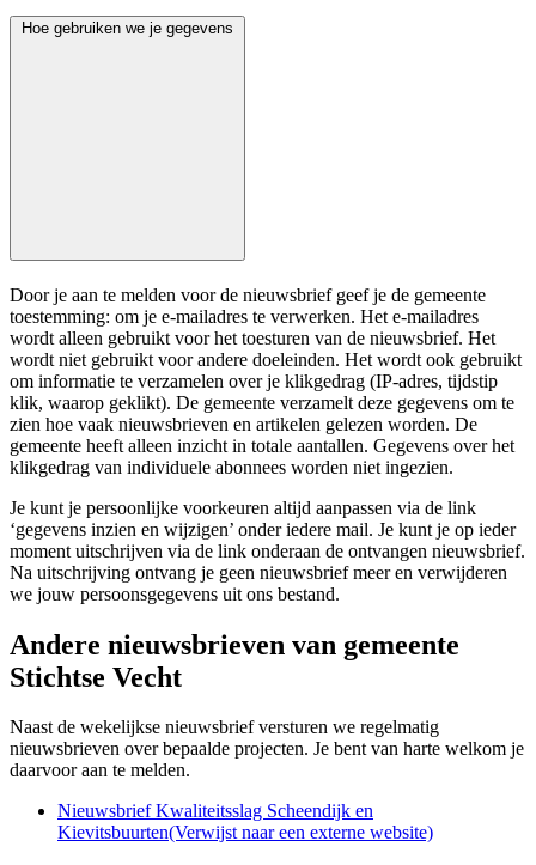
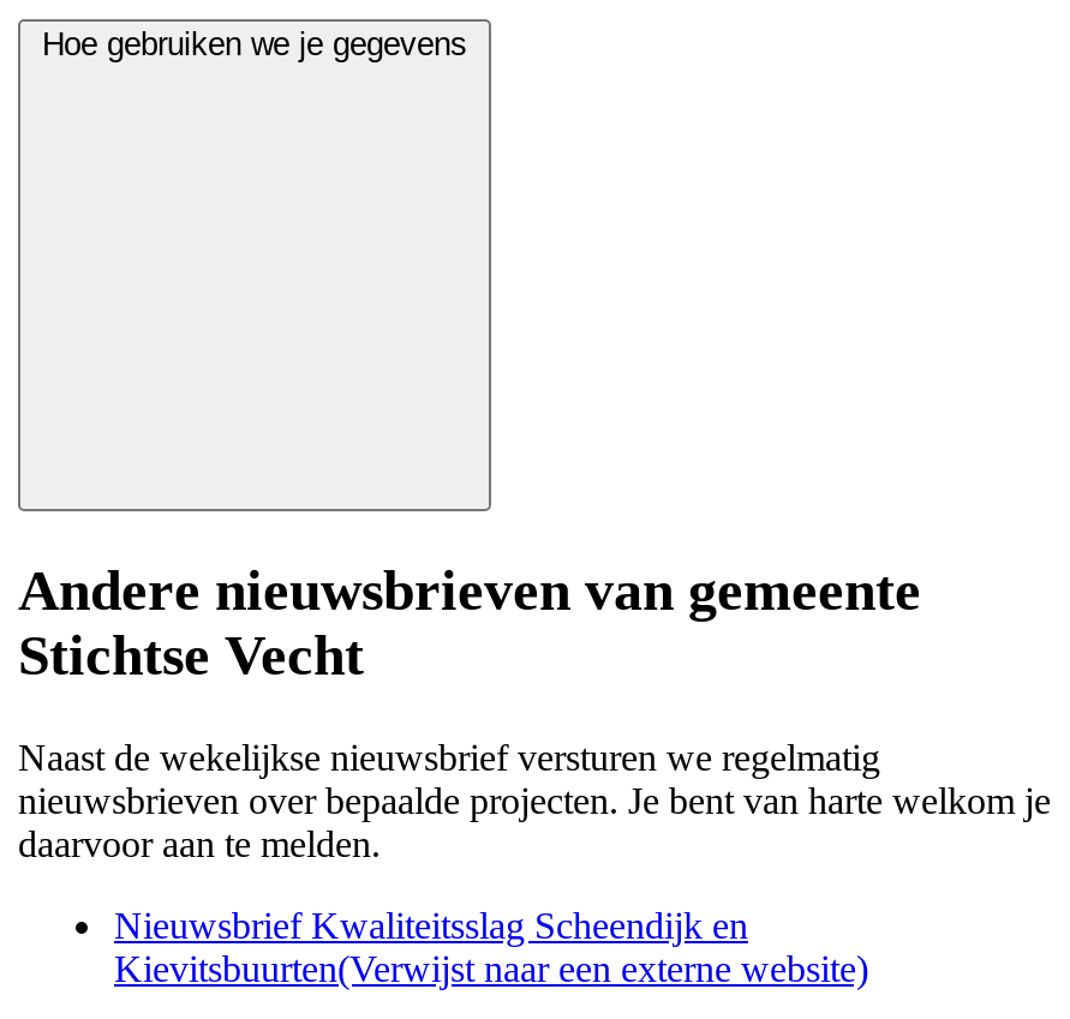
[10,284,525,604] Door je aan te melden voor de nieuwsbrief geef je de gemeente | toestemming: om je e-mailadres te verwerken. Het e-mailadres | wordt alleen gebruikt voor het toesturen van de nieuwsbrief. Het | wordt niet gebruikt voor andere doeleinden. Het wordt ook gebruikt | om informatie te verzamelen over je klikgedrag (IP-adres, tijdstip | klik, waarop geklikt). De gemeente verzamelt deze gegevens om te | zien hoe vaak nieuwsbrieven en artikelen gelezen worden. De | gemeente heeft alleen inzicht in totale aantallen. Gegevens over het | klikgedrag van individuele abonnees worden niet ingezien. | Je kunt je persoonlijke voorkeuren altijd aanpassen via de link | ‘gegevens inzien en wijzigen’ onder iedere mail. Je kunt je op ieder | moment uitschrijven via de link onderaan de ontvangen nieuwsbrief. | Na uitschrijving ontvang je geen nieuwsbrief meer en verwijderen | we jouw persoonsgegevens uit ons bestand. -> none

